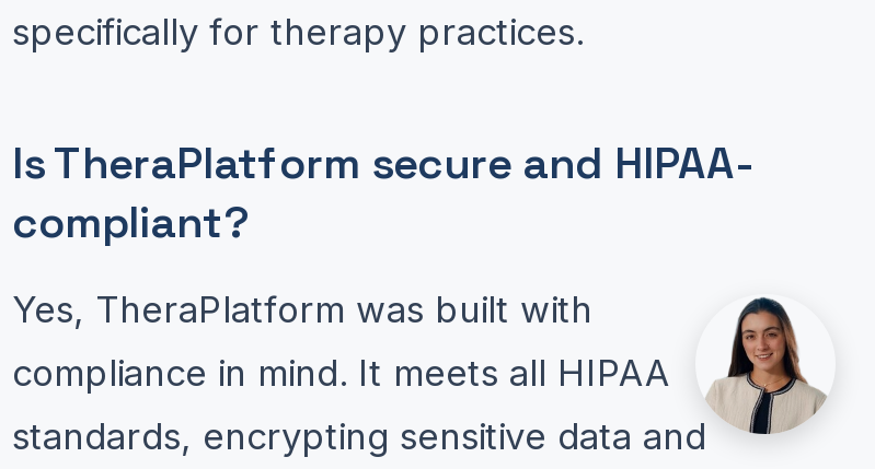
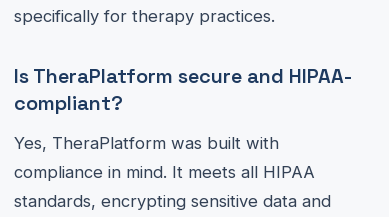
[702,294,829,438] [image] -> none

